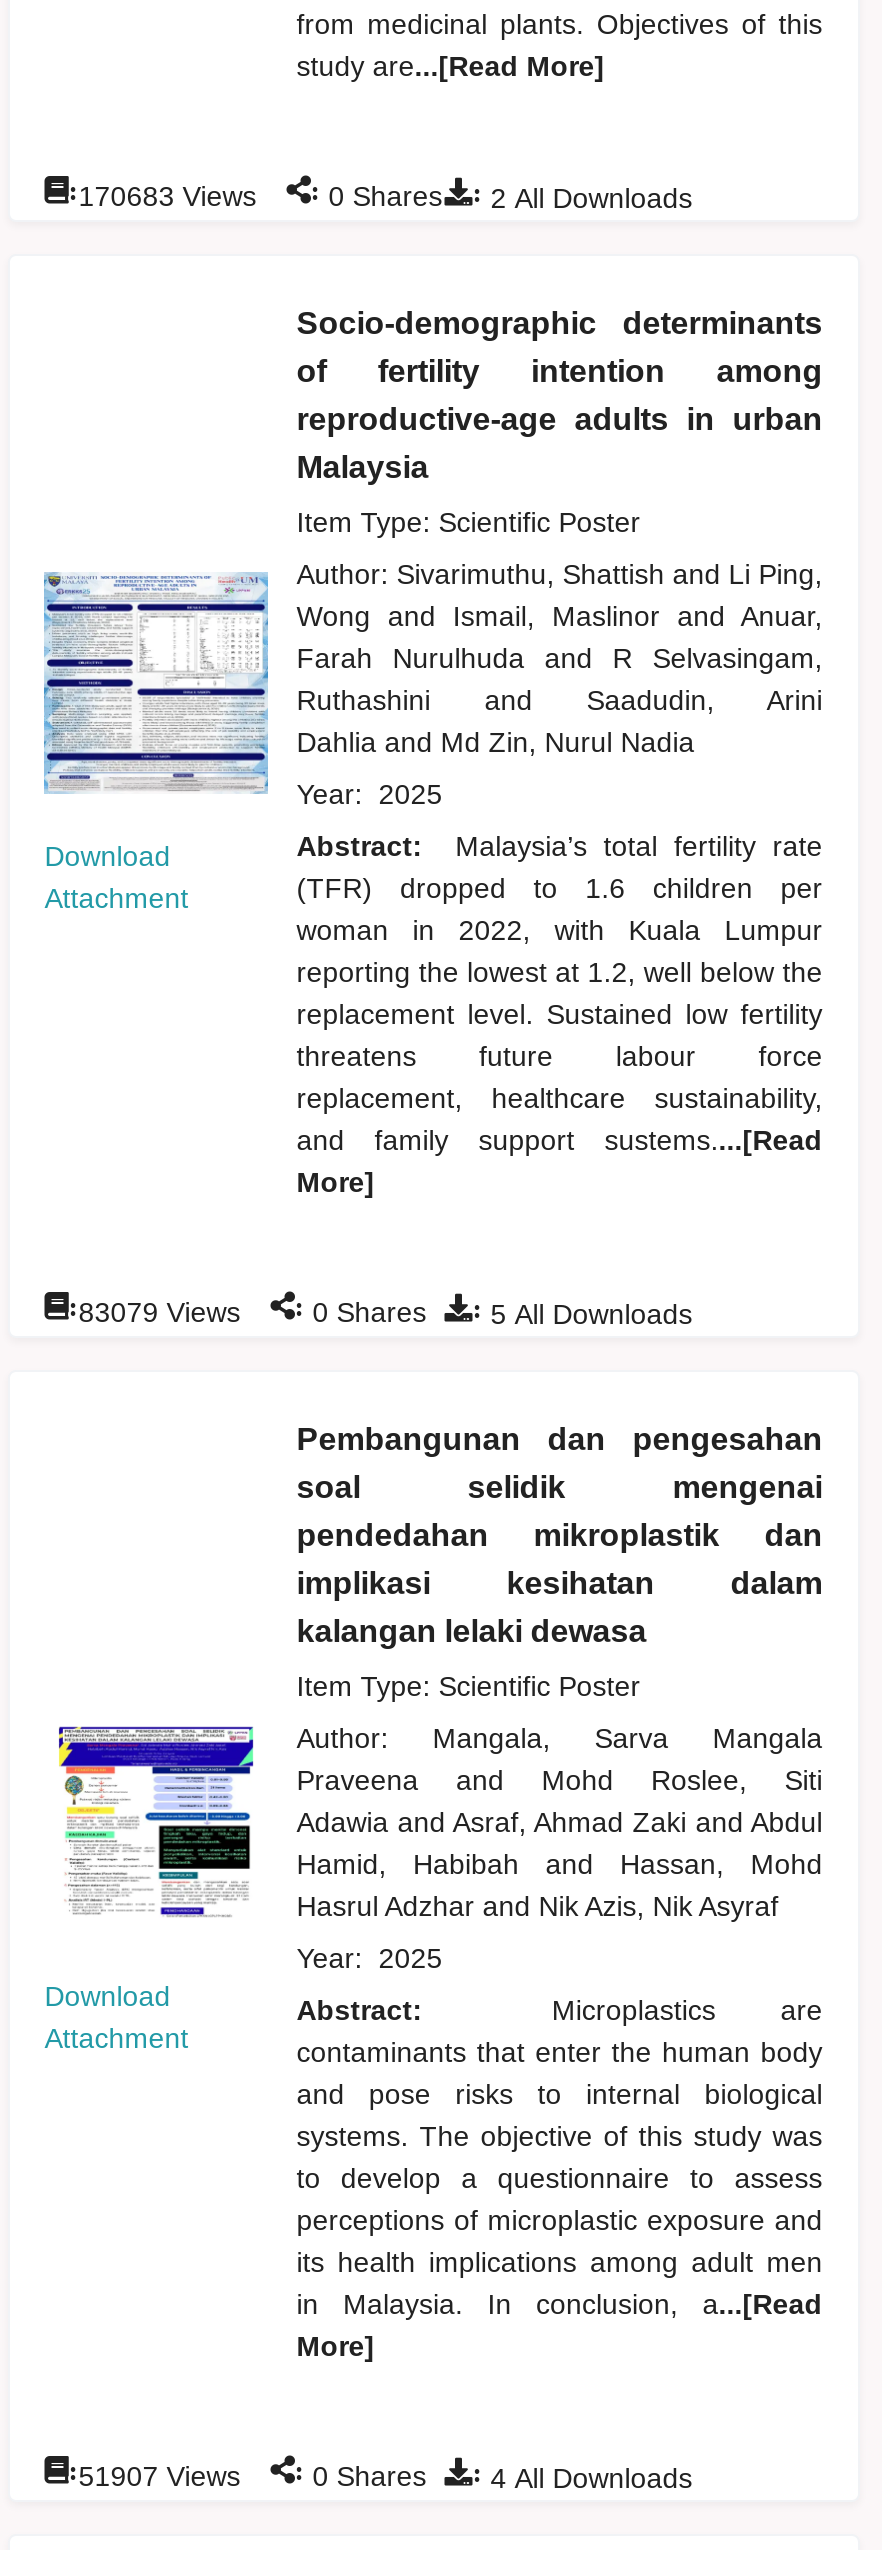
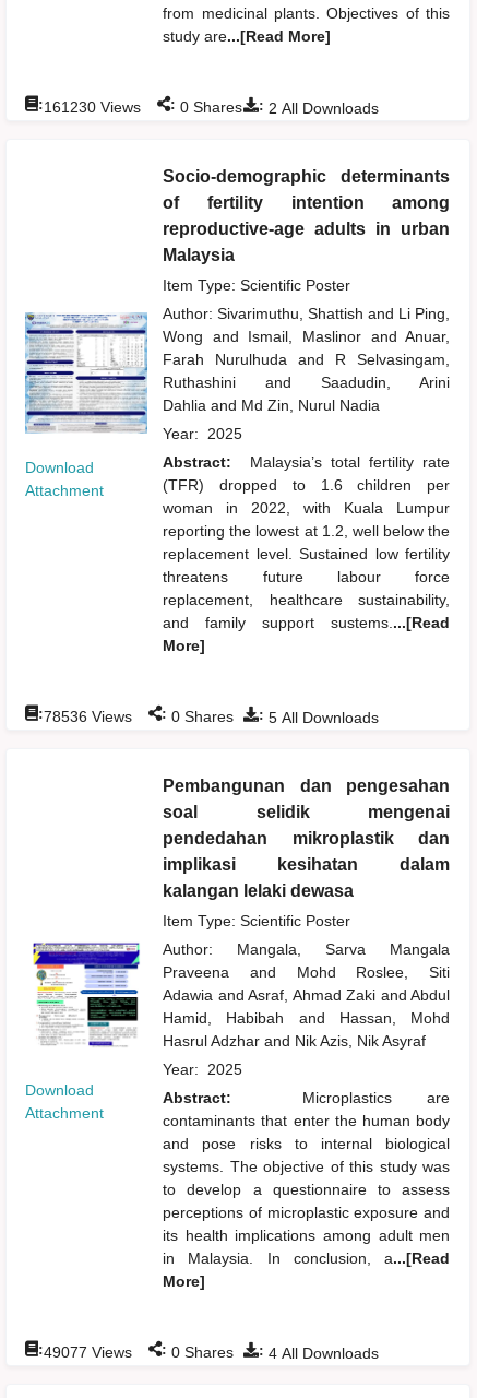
[68,176,692,214] :170683 Views : 0 Shares : 2 All Downloads -> [38,96,379,117] :161230 Views : 0 Shares : 2 All Downloads
[68,1292,692,1330] :83079 Views : 0 Shares : 5 All Downloads -> [38,705,379,726] :78536 Views : 0 Shares : 5 All Downloads
[68,2456,692,2494] :51907 Views : 0 Shares : 4 All Downloads -> [38,1341,379,1362] :49077 Views : 0 Shares : 4 All Downloads

